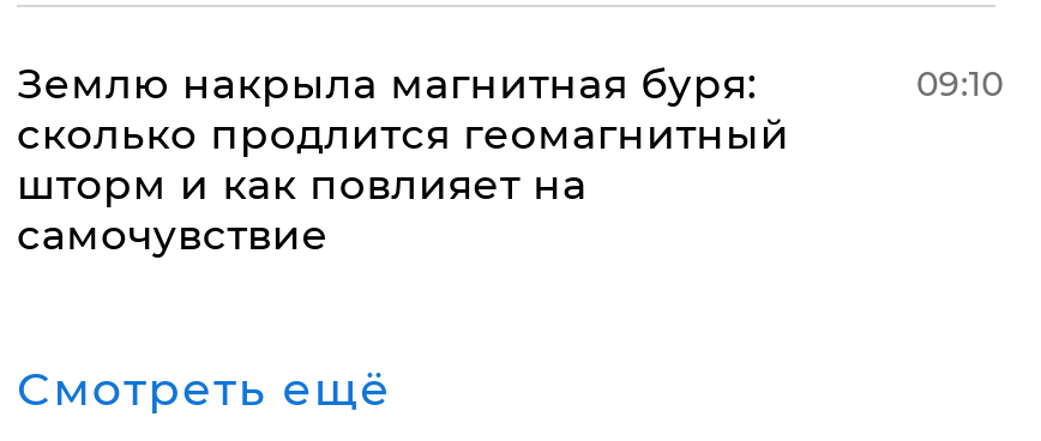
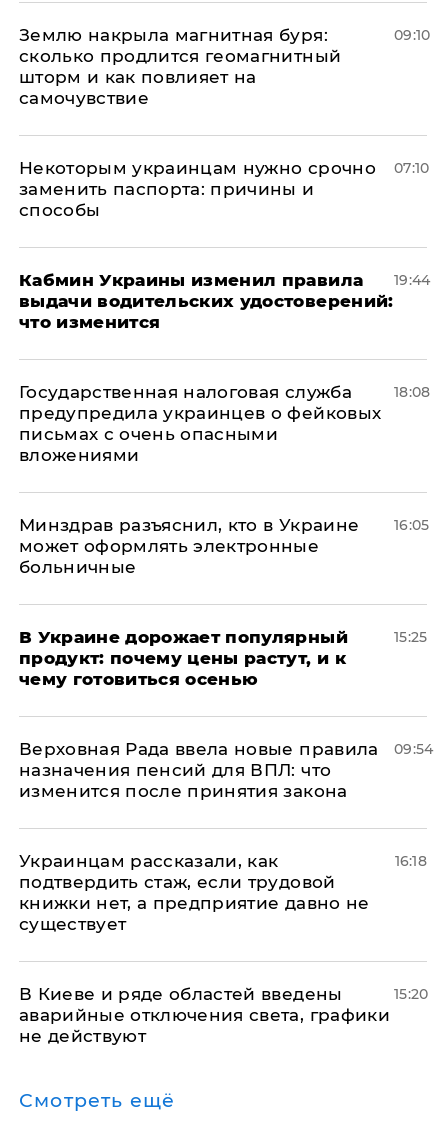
none -> [19,158,376,220] Некоторым украинцам нужно срочно | заменить паспорта: причины и | способы
none -> [19,270,394,332] Кабмин Украины изменил правила | выдачи водительских удостоверений: | что изменится
none -> [19,382,381,465] Государственная налоговая служба | предупредила украинцев о фейковых | письмах с очень опасными | вложениями
none -> [19,515,359,577] Минздрав разъяснил, кто в Украине | может оформлять электронные | больничные
none -> [19,627,348,689] В Украине дорожает популярный | продукт: почему цены растут, и к | чему готовиться осенью
none -> [19,739,379,801] Верховная Рада ввела новые правила | назначения пенсий для ВПЛ: что | изменится после принятия закона
none -> [19,851,370,934] Украинцам рассказали, как | подтвердить стаж, если трудовой | книжки нет, а предприятие давно не | существует
none -> [19,984,390,1046] В Киеве и ряде областей введены | аварийные отключения света, графики | не действуют
none -> [394,159,429,177] 07:10
none -> [394,271,430,289] 19:44
none -> [394,383,430,401] 18:08
none -> [394,516,429,534] 16:05
none -> [394,628,427,646] 15:25
none -> [394,740,433,758] 09:54
none -> [394,985,428,1003] 15:20
none -> [395,852,427,870] 16:18

